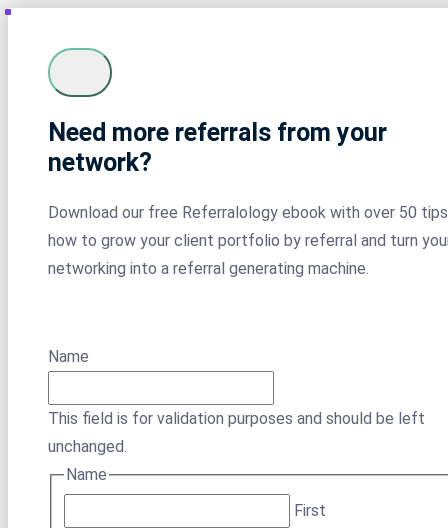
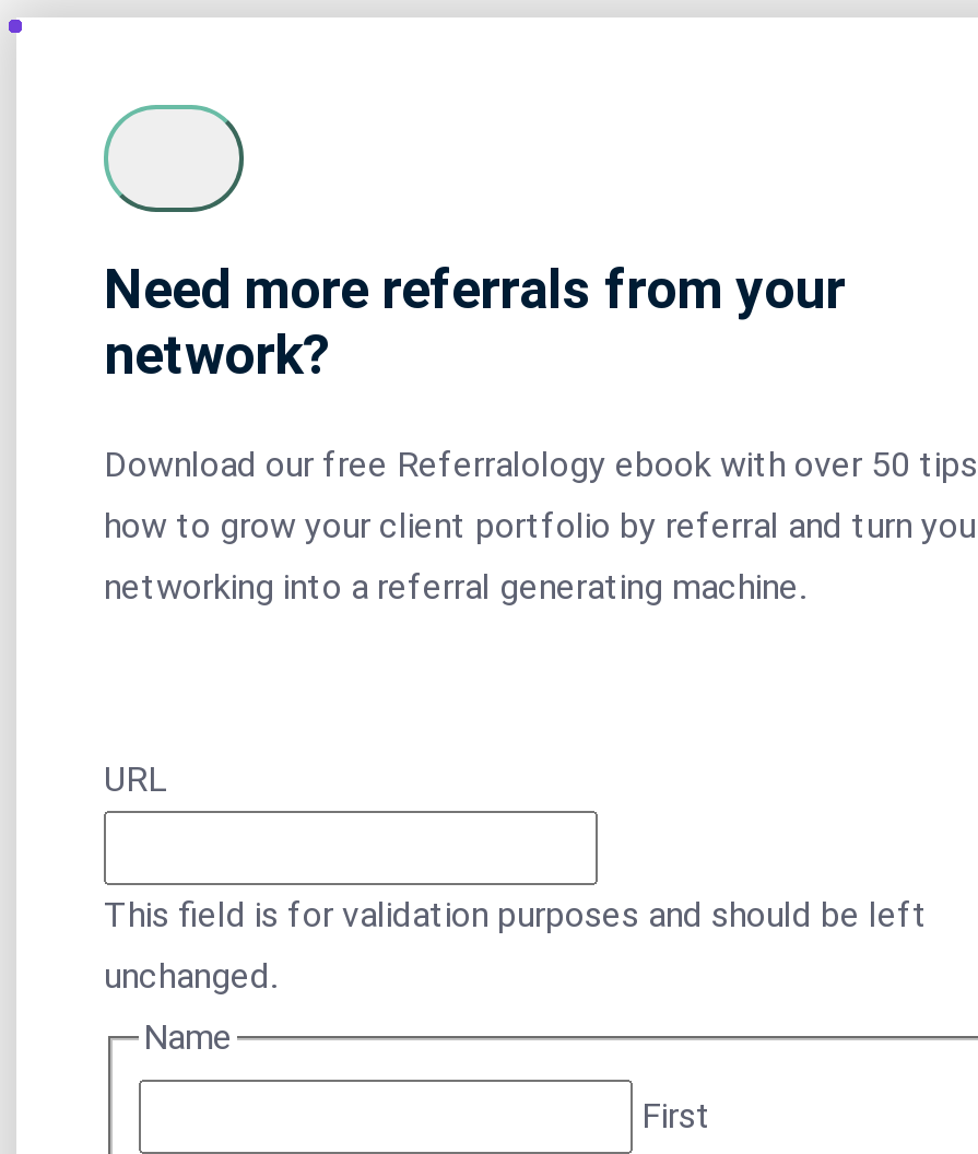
[48,346,89,365] Name -> [104,757,167,799] URL

